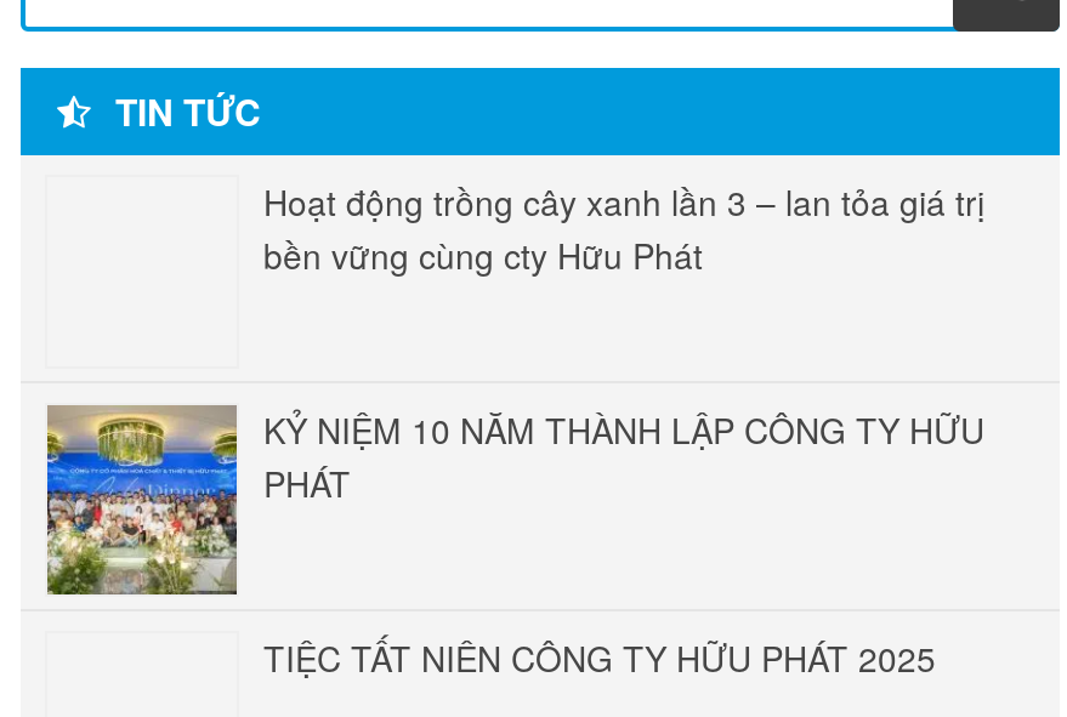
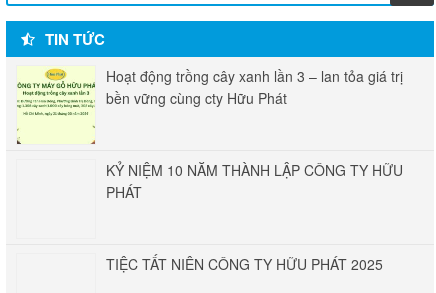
none -> [16,67,96,145] [image]
[45,403,239,597] [image] -> none

